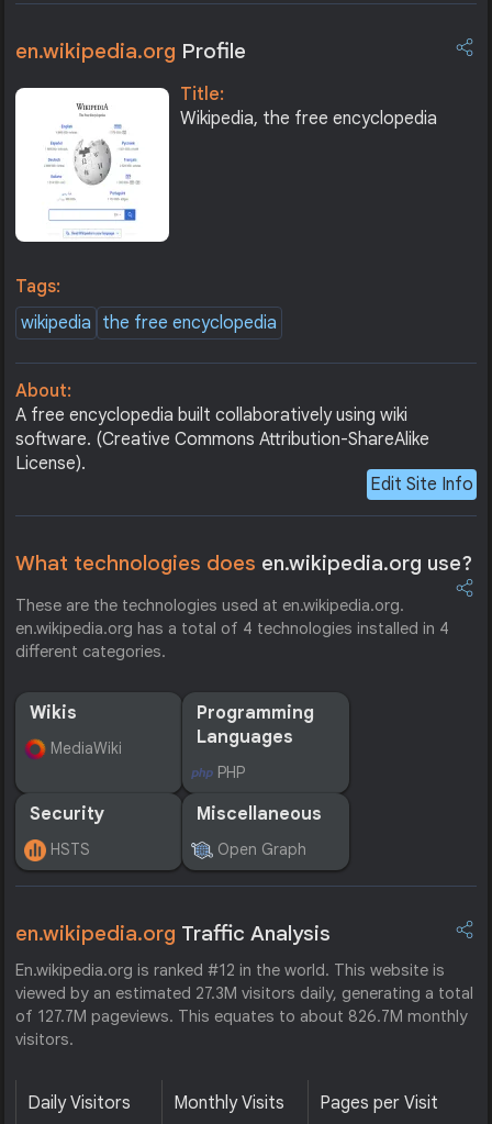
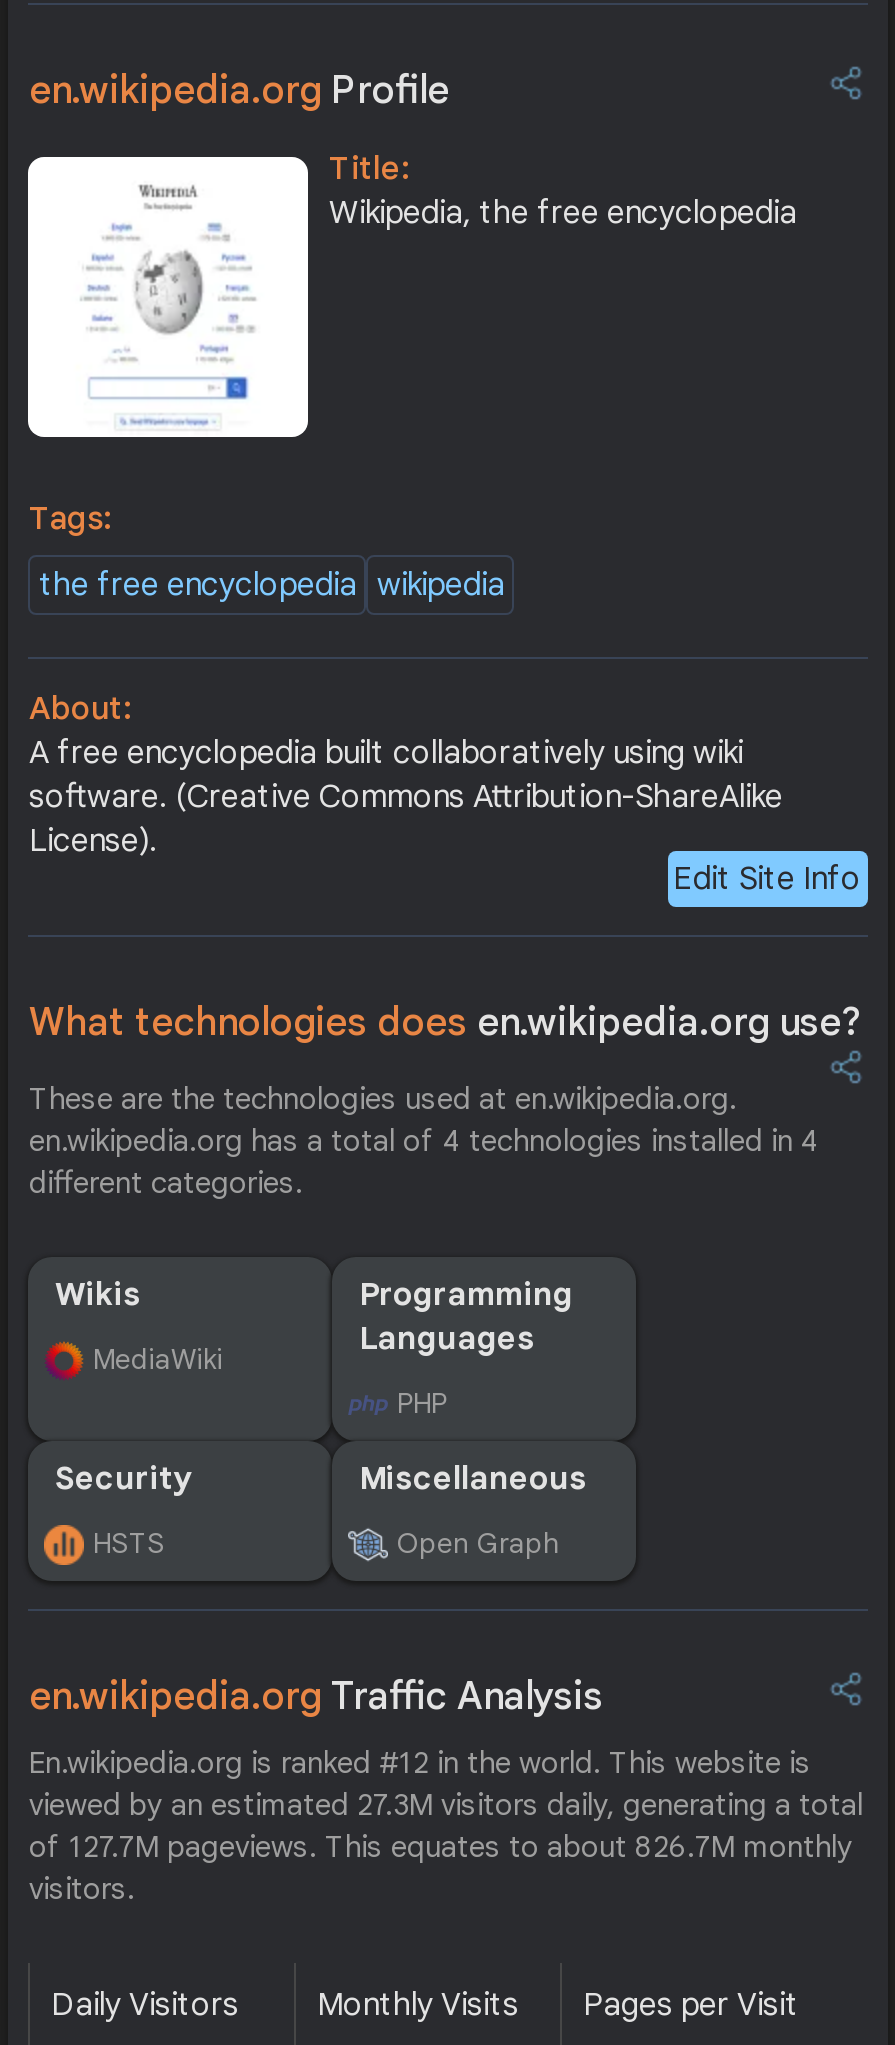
[21,312,277,334] wikipedia the free encyclopedia -> [39,565,505,605] the free encyclopedia wikipedia

